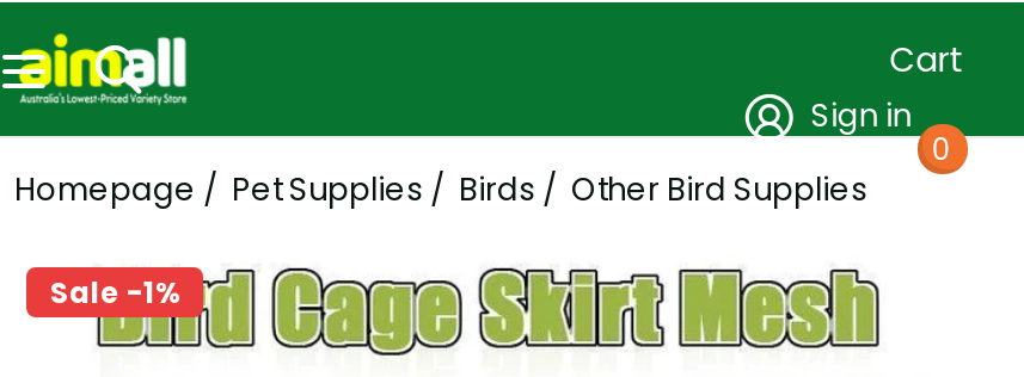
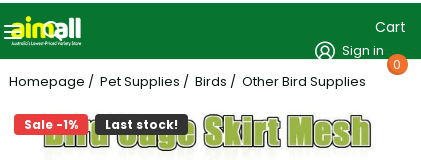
none -> [105,116,178,133] Last stock!

